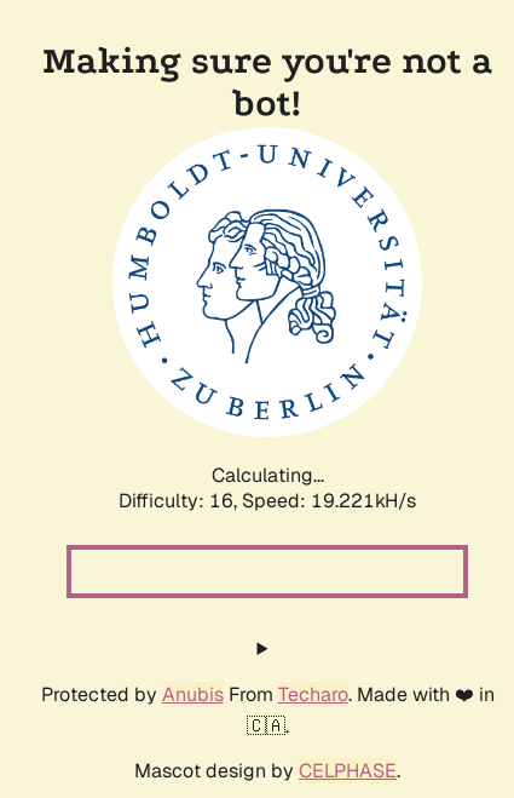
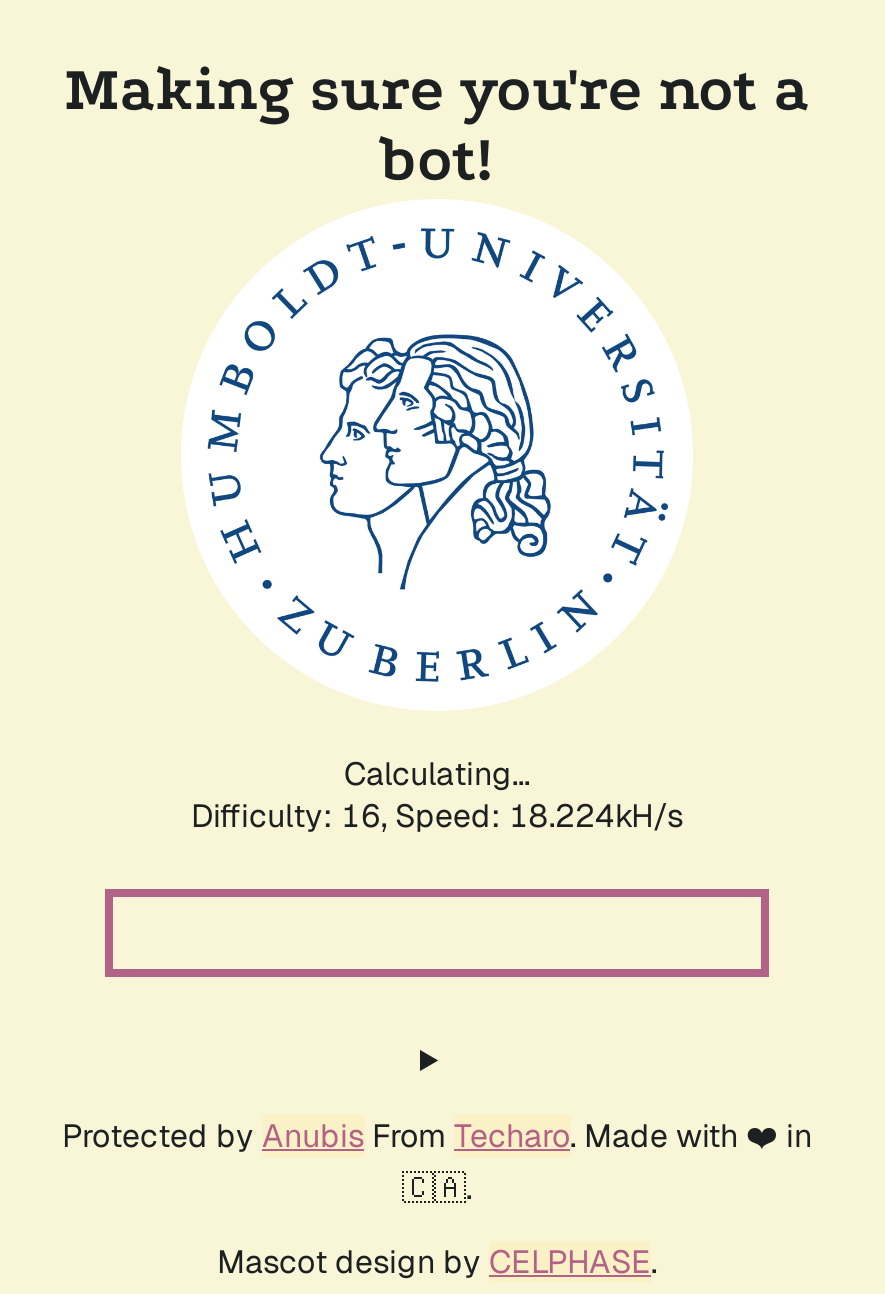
[119,488,416,513] Difficulty: 16, Speed: 19.221kH/s -> [191,795,683,837] Difficulty: 16, Speed: 18.224kH/s

